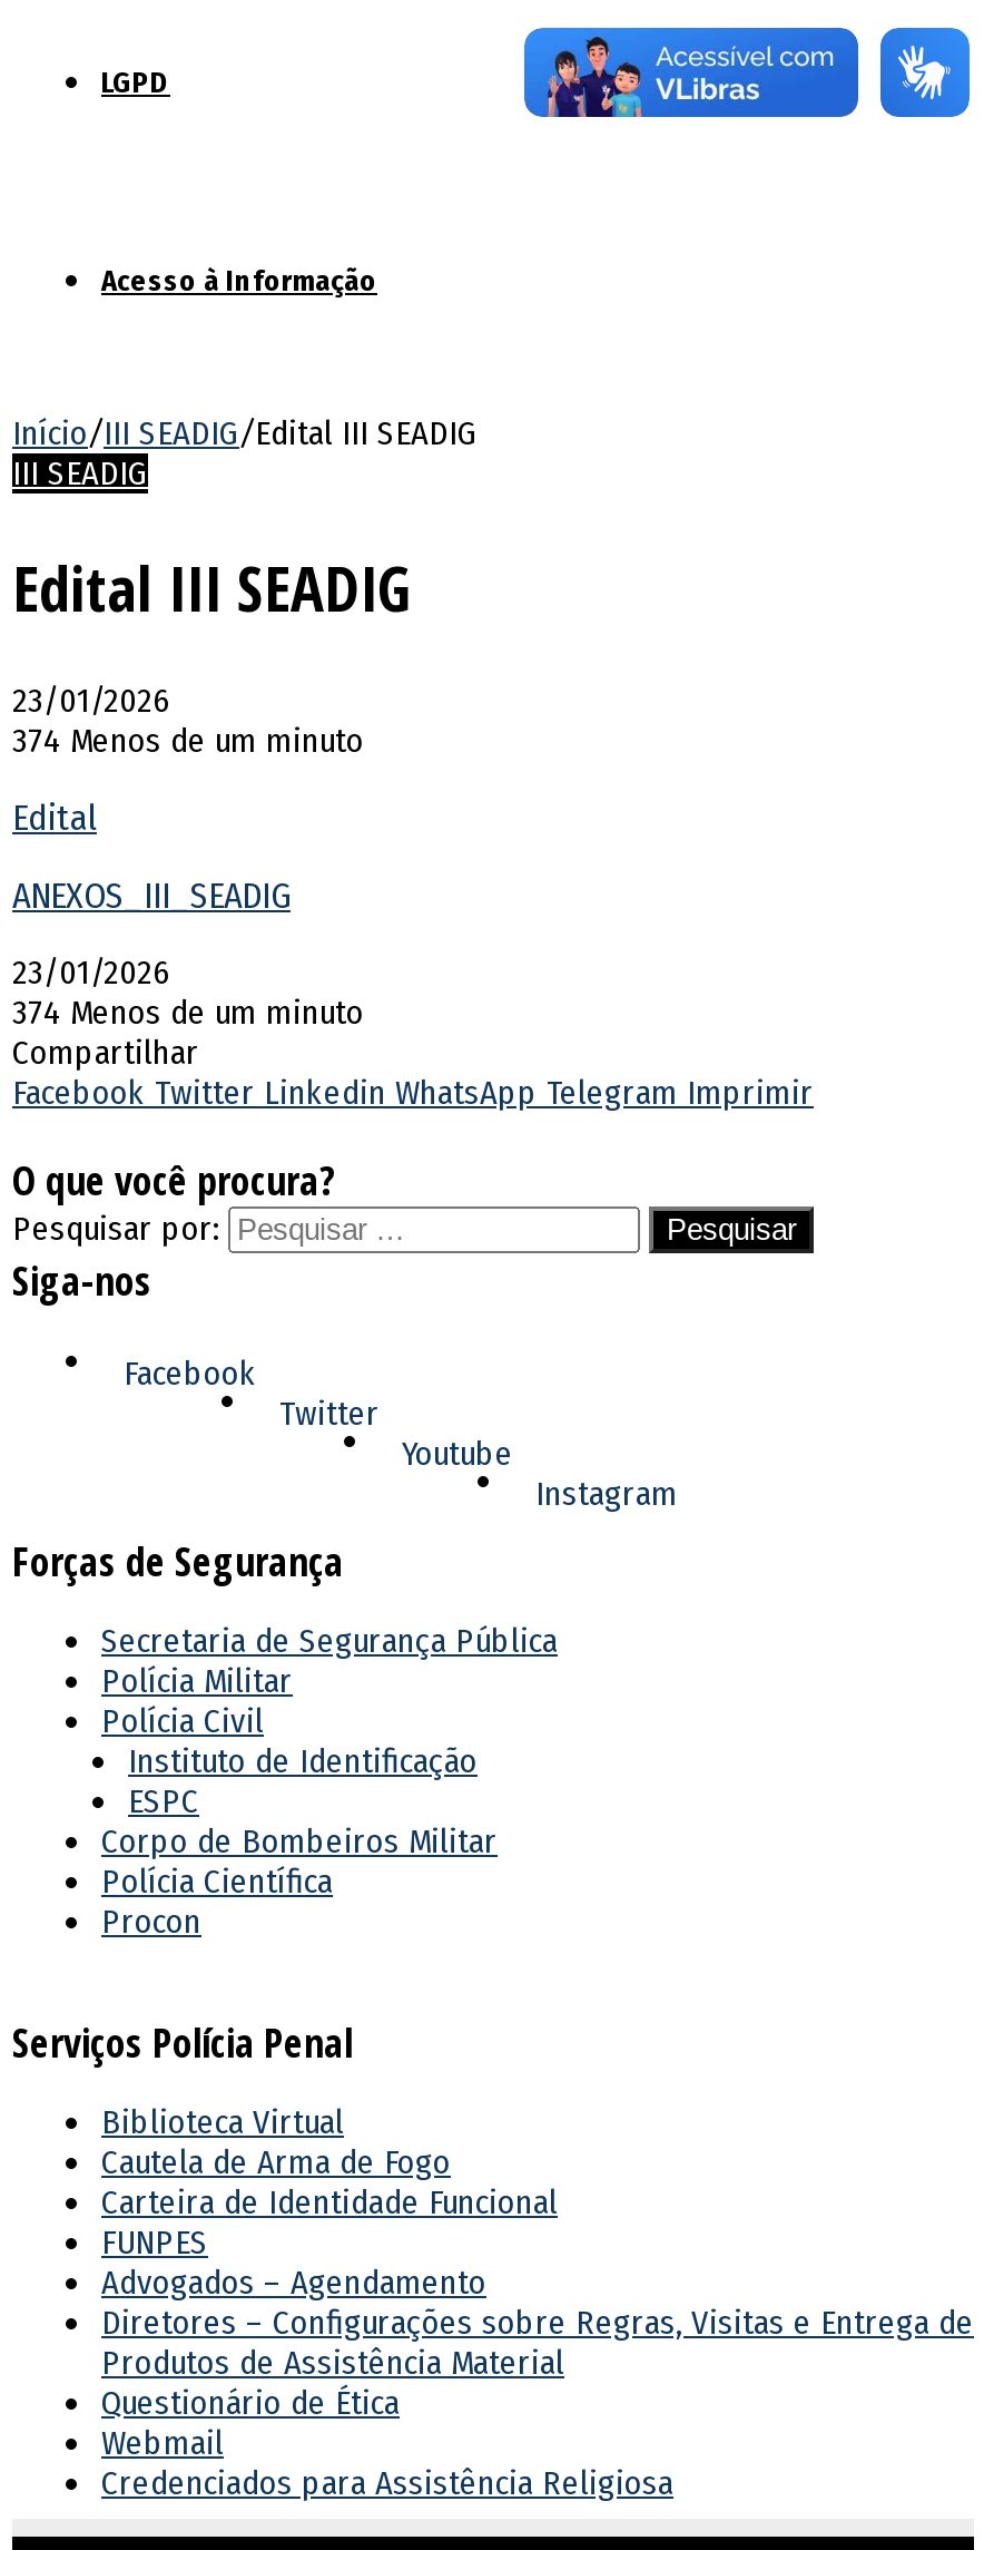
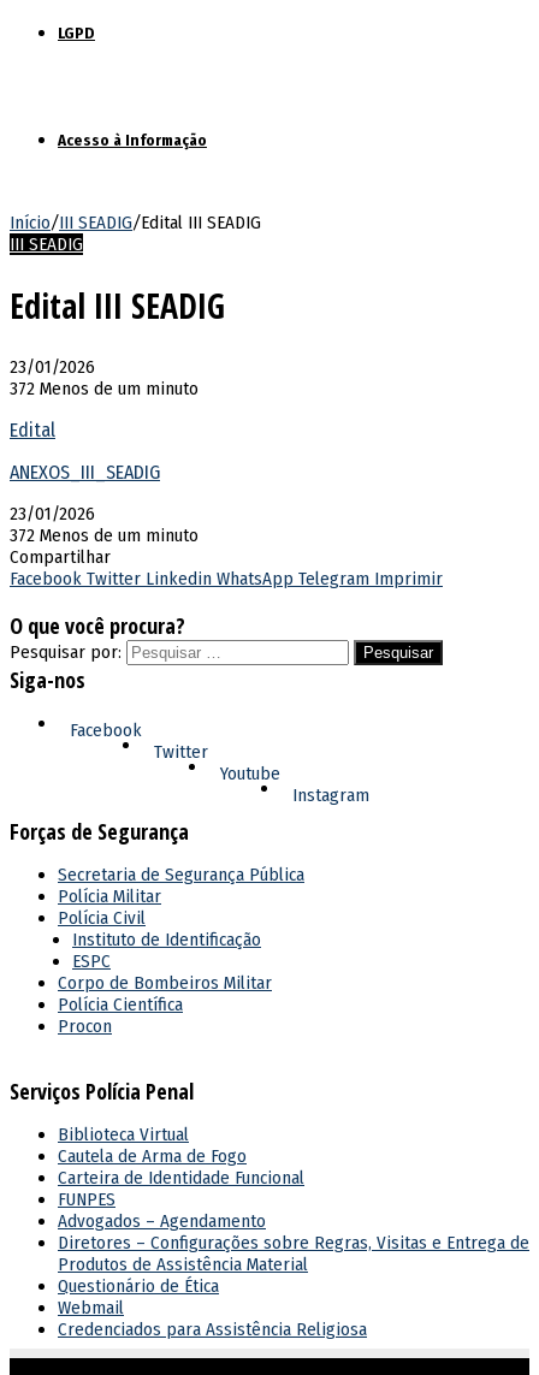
[522,26,860,119] [image] -> none
[878,26,972,119] [image] -> none
[12,722,364,762] 374 Menos de um minuto -> [10,378,199,400] 372 Menos de um minuto
[12,994,364,1034] 374 Menos de um minuto -> [10,525,199,547] 372 Menos de um minuto

